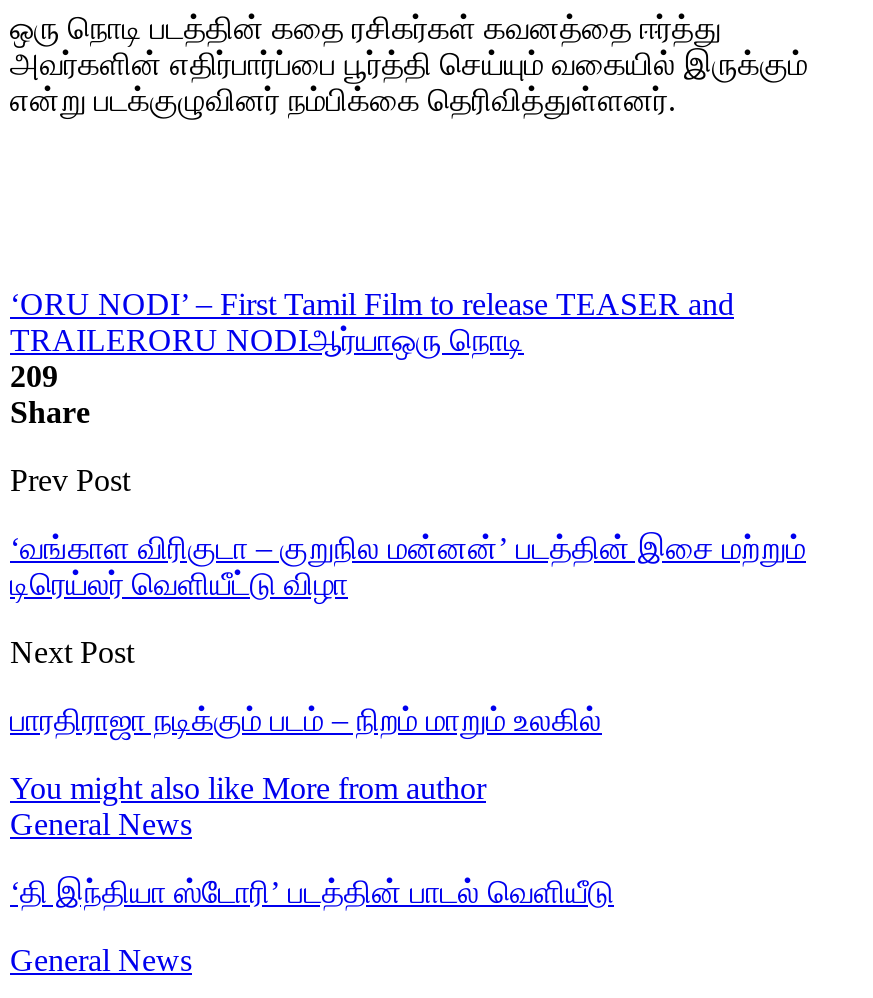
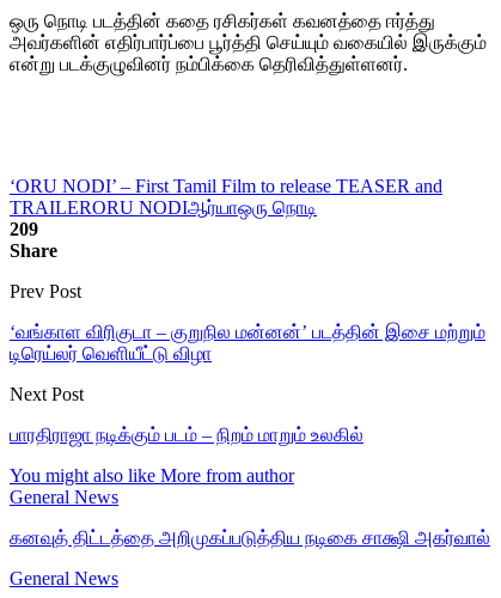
[10,875,614,909] ‘தி இந்தியா ஸ்டோரி’ படத்தின் பாடல் வெளியீடு -> [10,527,490,548] கனவுத் திட்டத்தை அறிமுகப்படுத்திய நடிகை சாக்ஷி அகர்வால்

